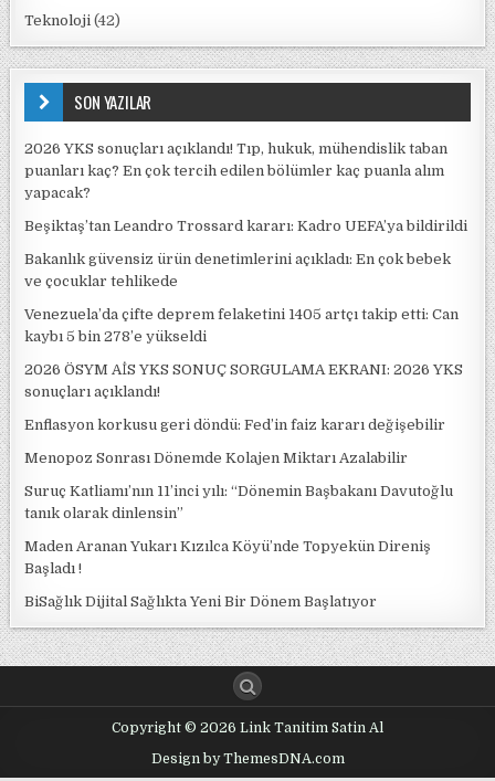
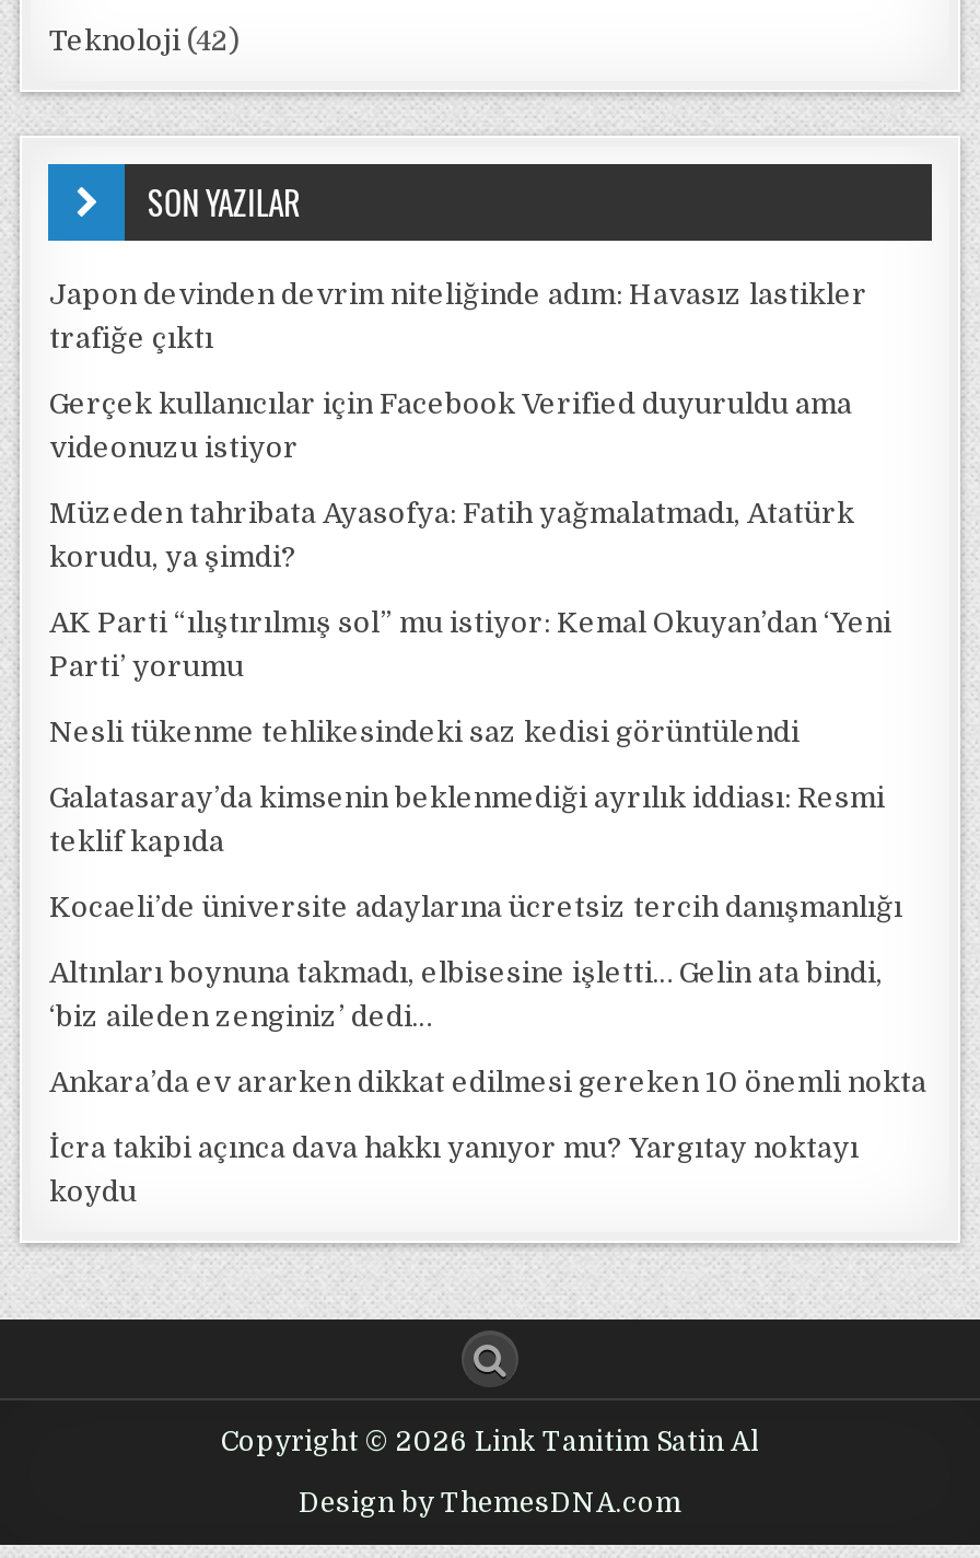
[25,140,448,201] 2026 YKS sonuçları açıklandı! Tıp, hukuk, mühendislik taban | puanları kaç? En çok tercih edilen bölümler kaç puanla alım | yapacak? -> [49,278,867,354] Japon devinden devrim niteliğinde adım: Havasız lastikler | trafiğe çıktı
[25,218,468,234] Beşiktaş’tan Leandro Trossard kararı: Kadro UEFA’ya bildirildi -> [49,387,852,464] Gerçek kullanıcılar için Facebook Verified duyuruldu ama | videonuzu istiyor
[25,251,451,289] Bakanlık güvensiz ürün denetimlerini açıkladı: En çok bebek | ve çocuklar tehlikede -> [49,497,854,573] Müzeden tahribata Ayasofya: Fatih yağmalatmadı, Atatürk | korudu, ya şimdi?
[25,306,459,345] Venezuela’da çifte deprem felaketini 1405 artçı takip etti: Can | kaybı 5 bin 278’e yükseldi -> [49,606,891,683] AK Parti “ılıştırılmış sol” mu istiyor: Kemal Okuyan’dan ‘Yeni | Parti’ yorumu
[25,361,464,400] 2026 ÖSYM AİS YKS SONUÇ SORGULAMA EKRANI: 2026 YKS | sonuçları açıklandı! -> [49,716,800,748] Nesli tükenme tehlikesindeki saz kedisi görüntülendi
[25,416,446,433] Enflasyon korkusu geri döndü: Fed’in faiz kararı değişebilir -> [49,781,885,858] Galatasaray’da kimsenin beklenmediği ayrılık iddiası: Resmi | teklif kapıda
[25,450,408,466] Menopoz Sonrası Dönemde Kolajen Miktarı Azalabilir -> [49,891,902,923] Kocaeli’de üniversite adaylarına ücretsiz tercih danışmanlığı
[25,483,454,521] Suruç Katliamı’nın 11’inci yılı: “Dönemin Başbakanı Davutoğlu | tanık olarak dinlensin” -> [49,956,883,1033] Altınları boynuna takmadı, elbisesine işletti… Gelin ata bindi, | ‘biz aileden zenginiz’ dedi…
[25,538,431,577] Maden Aranan Yukarı Kızılca Köyü’nde Topyekün Direniş | Başladı ! -> [49,1066,926,1098] Ankara’da ev ararken dikkat edilmesi gereken 10 önemli nokta
[25,593,377,610] BiSağlık Dijital Sağlıkta Yeni Bir Dönem Başlatıyor -> [49,1131,859,1208] İcra takibi açınca dava hakkı yanıyor mu? Yargıtay noktayı | koydu

